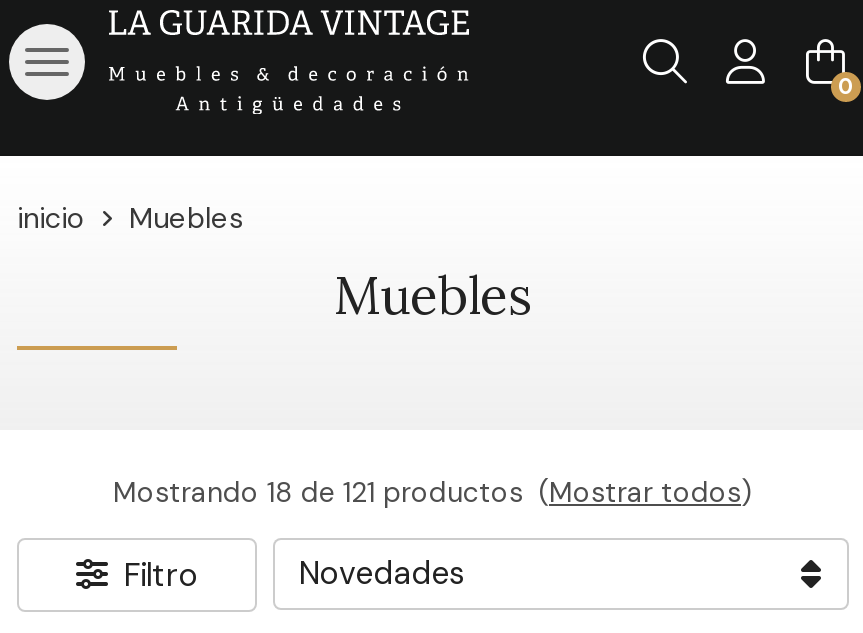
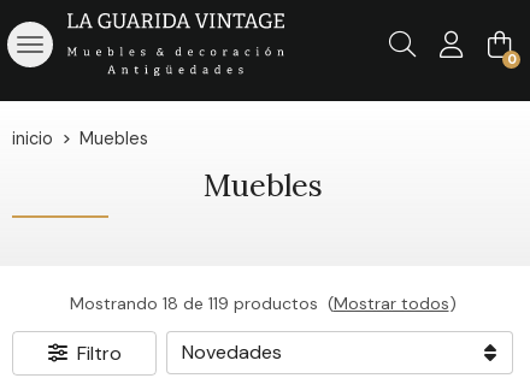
[113,473,753,509] Mostrando 18 de 121 productos (Mostrar todos) -> [69,292,456,314] Mostrando 18 de 119 productos (Mostrar todos)

